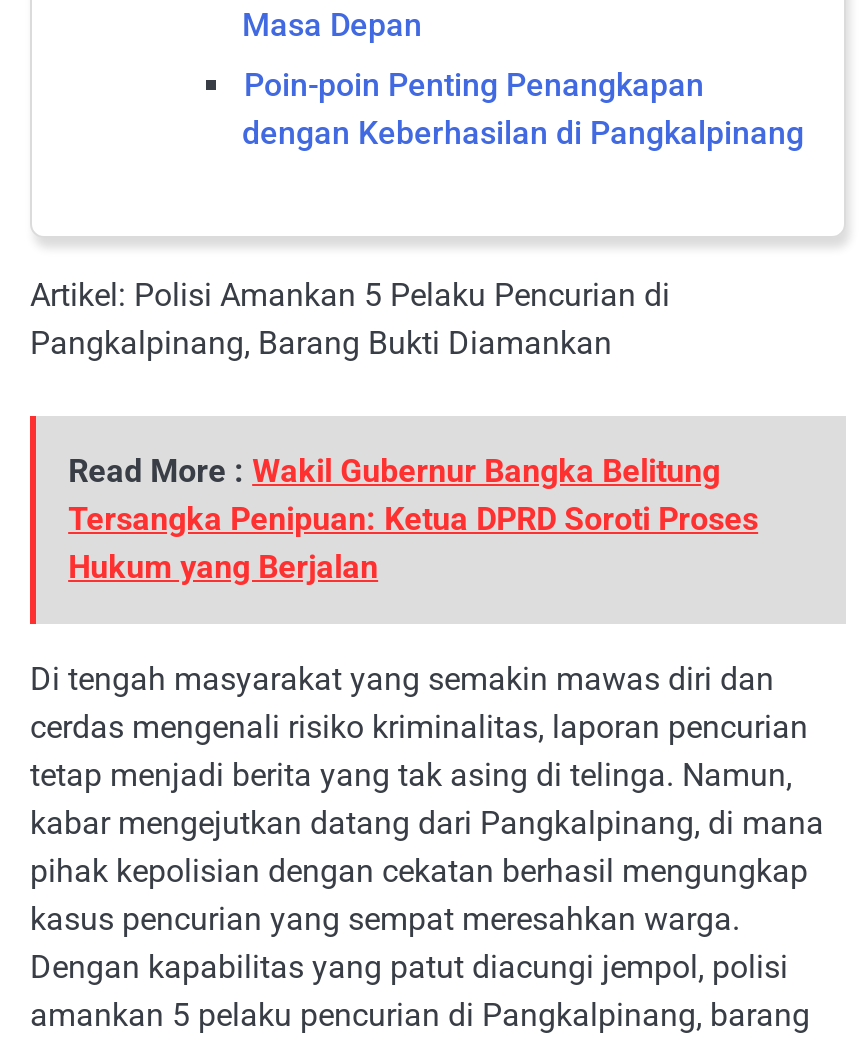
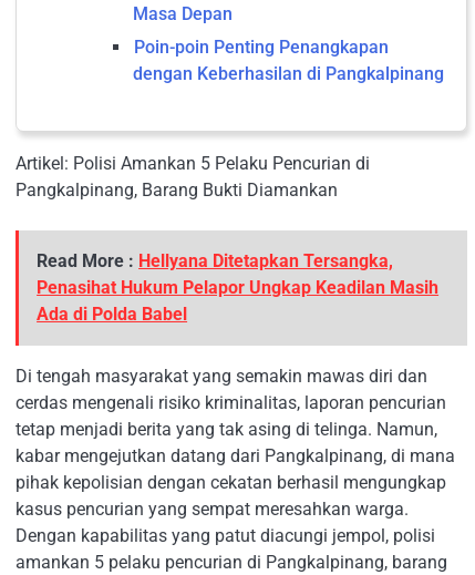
[68,451,758,585] Read More : Wakil Gubernur Bangka Belitung | Tersangka Penipuan: Ketua DPRD Soroti Proses | Hukum yang Berjalan -> [37,250,439,324] Read More : Hellyana Ditetapkan Tersangka, | Penasihat Hukum Pelapor Ungkap Keadilan Masih | Ada di Polda Babel

